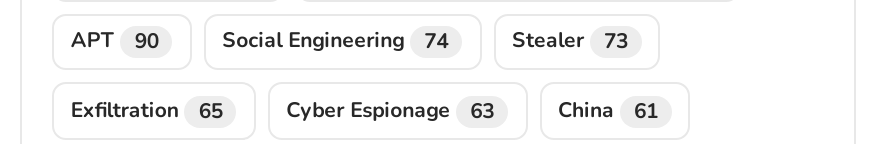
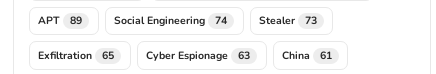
[71,25,159,56] APT 90 -> [38,12,82,28] APT 89

